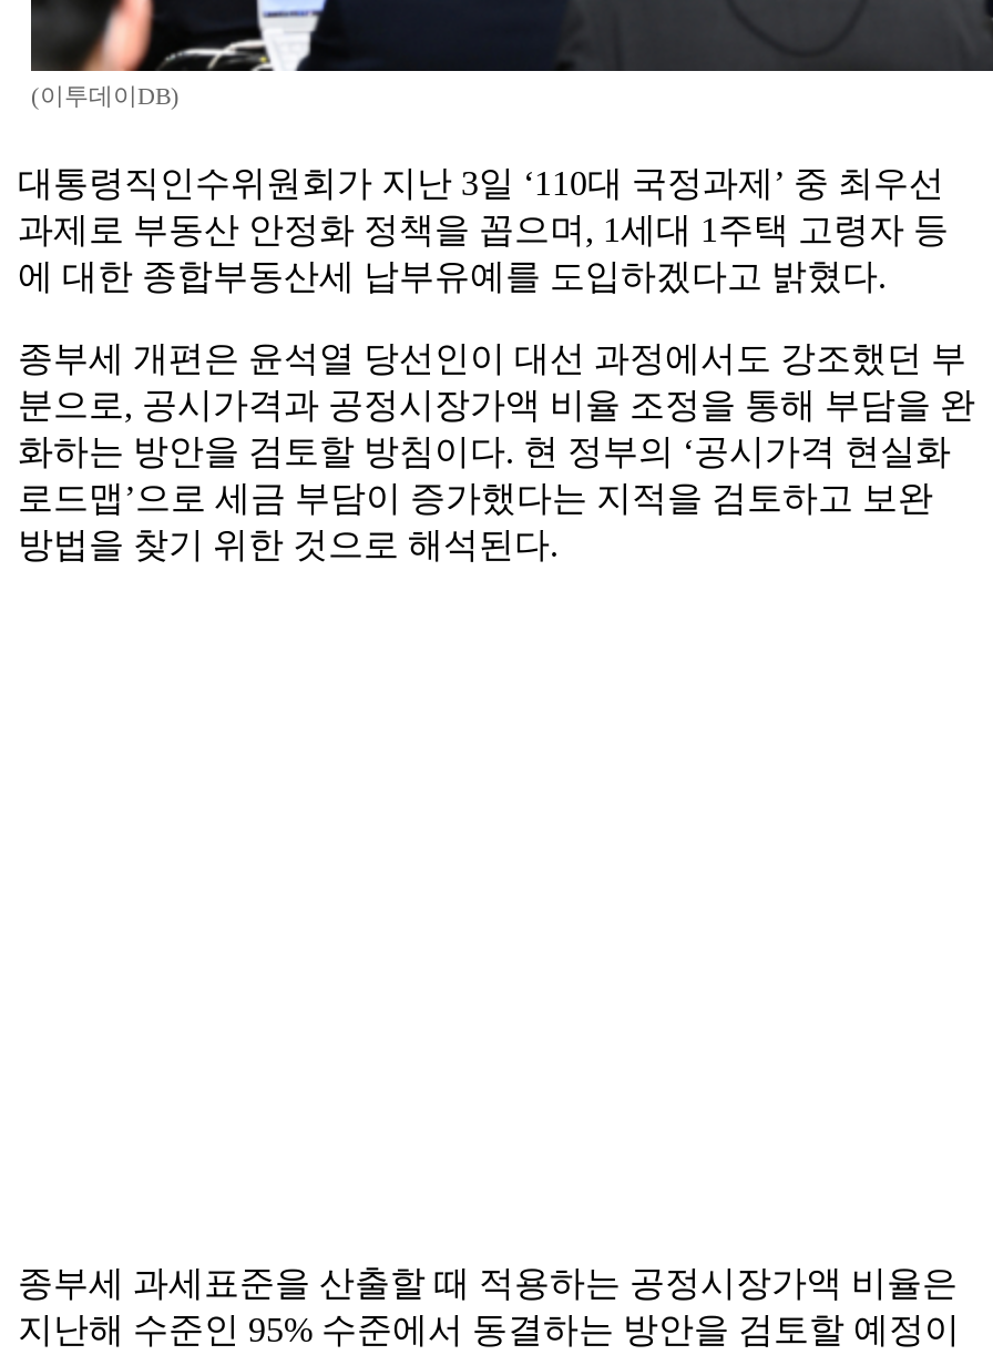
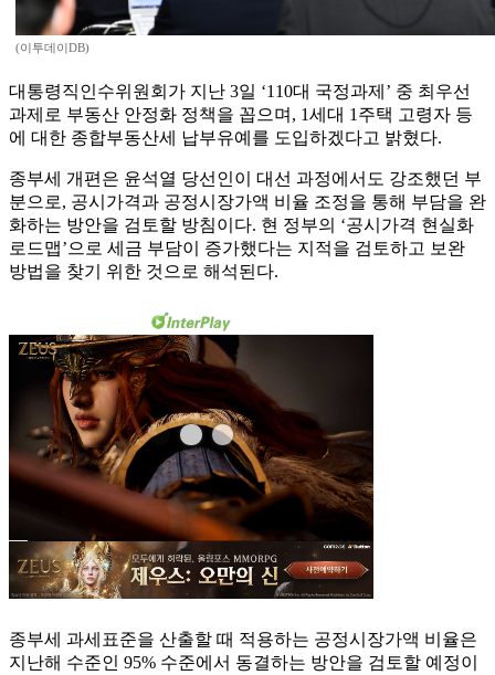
none -> [8,312,375,600] [image]

